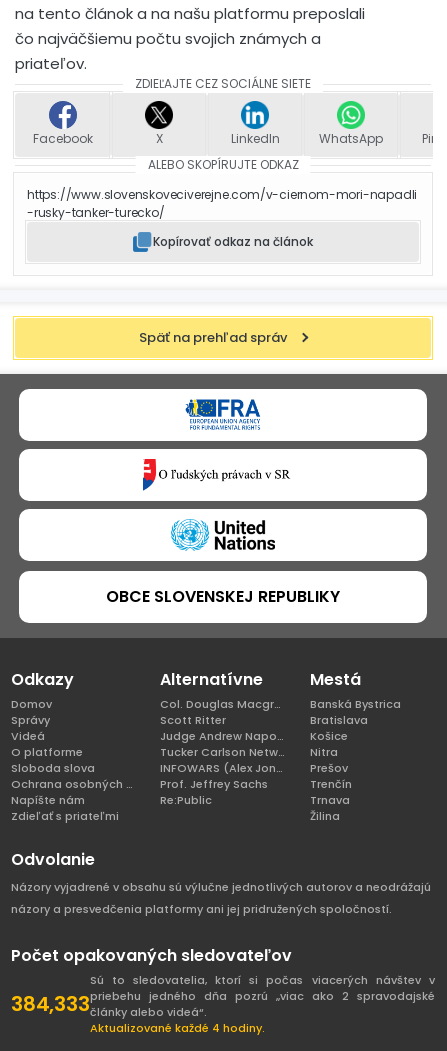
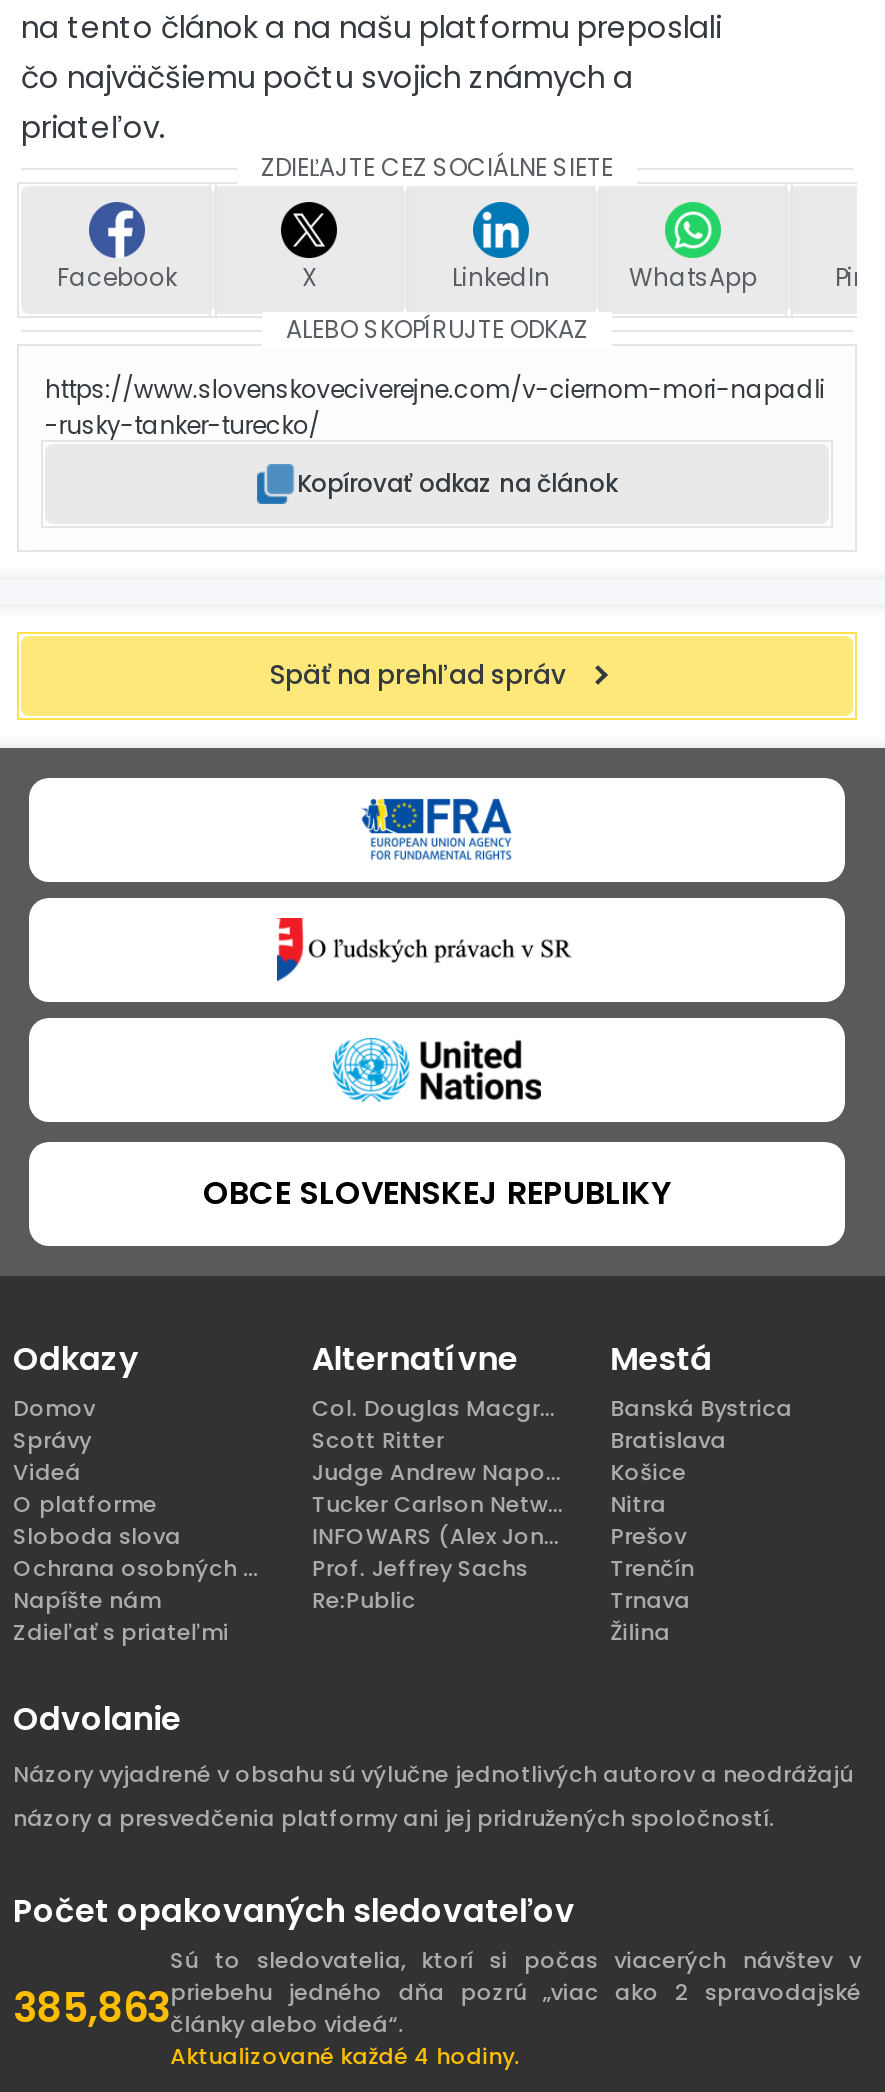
[11,988,435,1020] 384,333 priebehu jedného dňa pozrú „viac ako 2 spravodajské články alebo videá“. -> [13,1976,861,2040] 385,863 priebehu jedného dňa pozrú „viac ako 2 spravodajské články alebo videá“.

